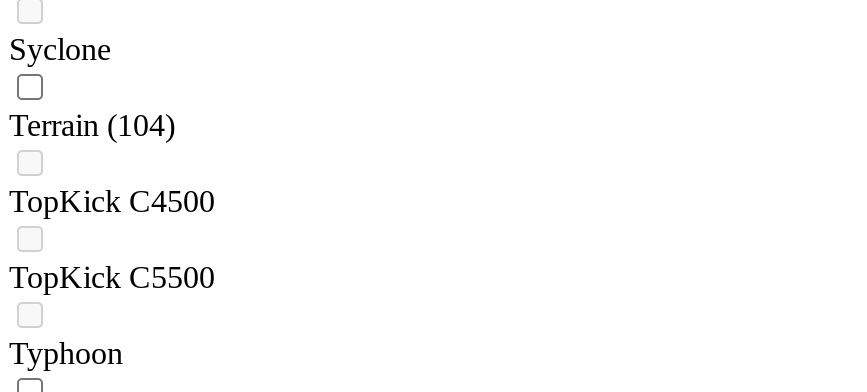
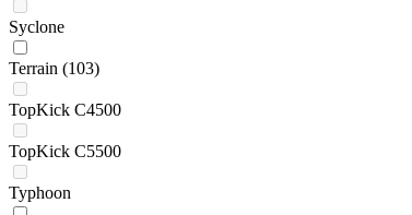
[9,109,175,143] Terrain (104) -> [9,59,99,78] Terrain (103)

